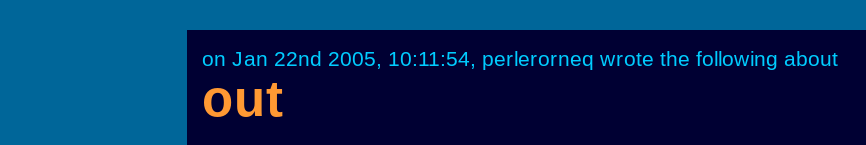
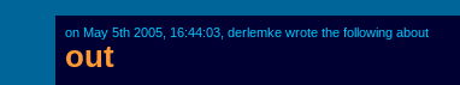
[202,46,838,70] on Jan 22nd 2005, 10:11:54, perlerorneq wrote the following about -> [64,25,428,40] on May 5th 2005, 16:44:03, derlemke wrote the following about

